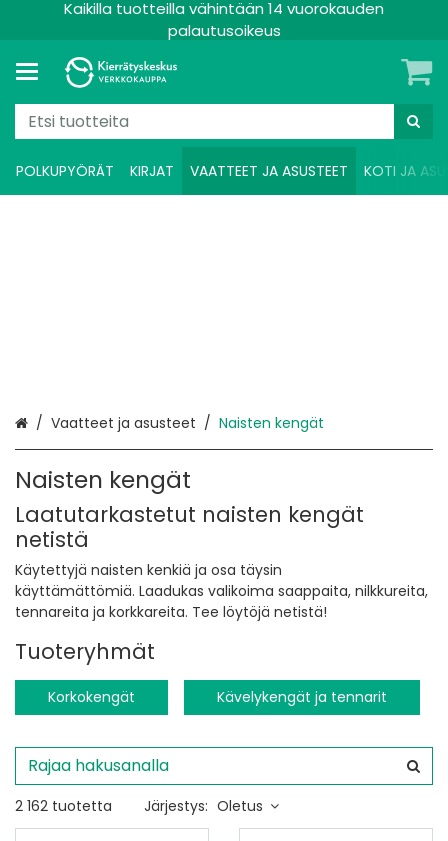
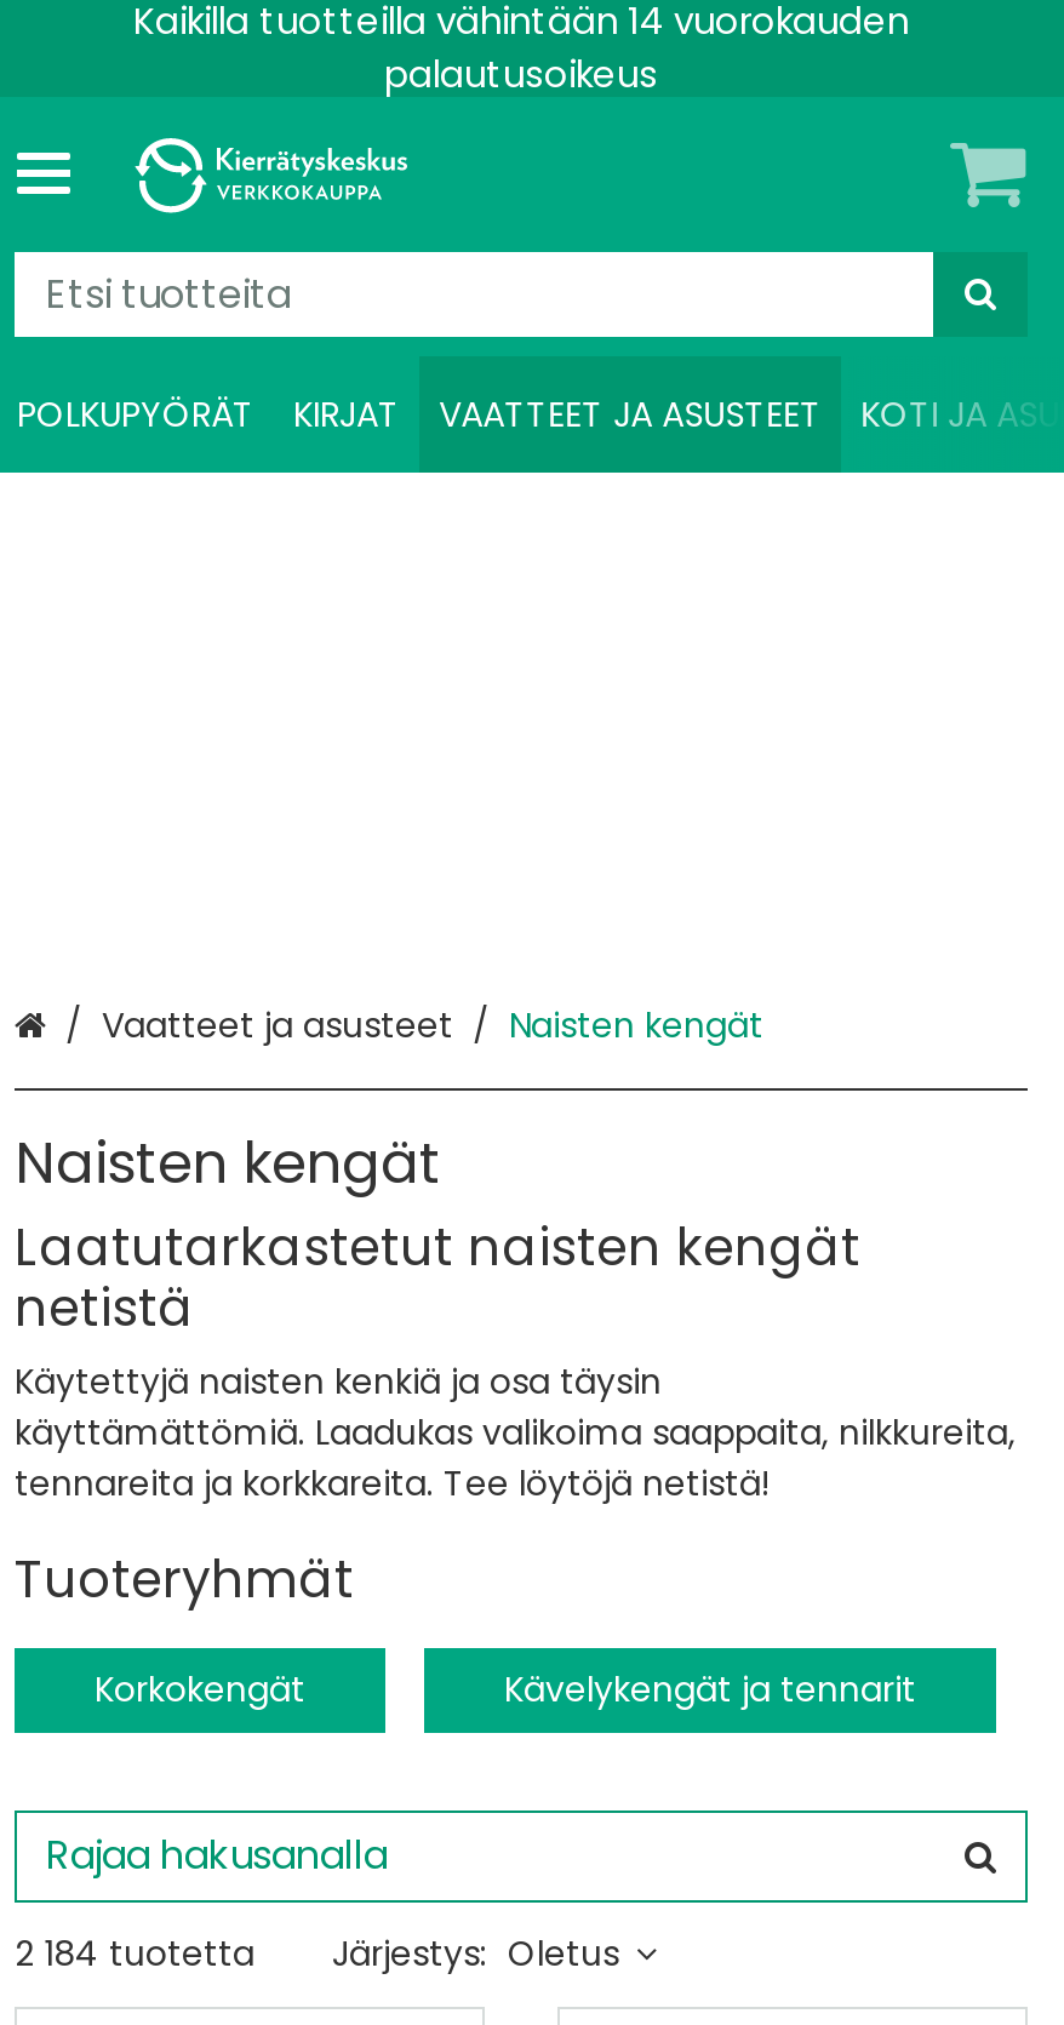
[15,796,262,816] 2 162 tuotetta Järjestys: Oletus -> [15,1930,619,1978] 2 184 tuotetta Järjestys: Oletus

